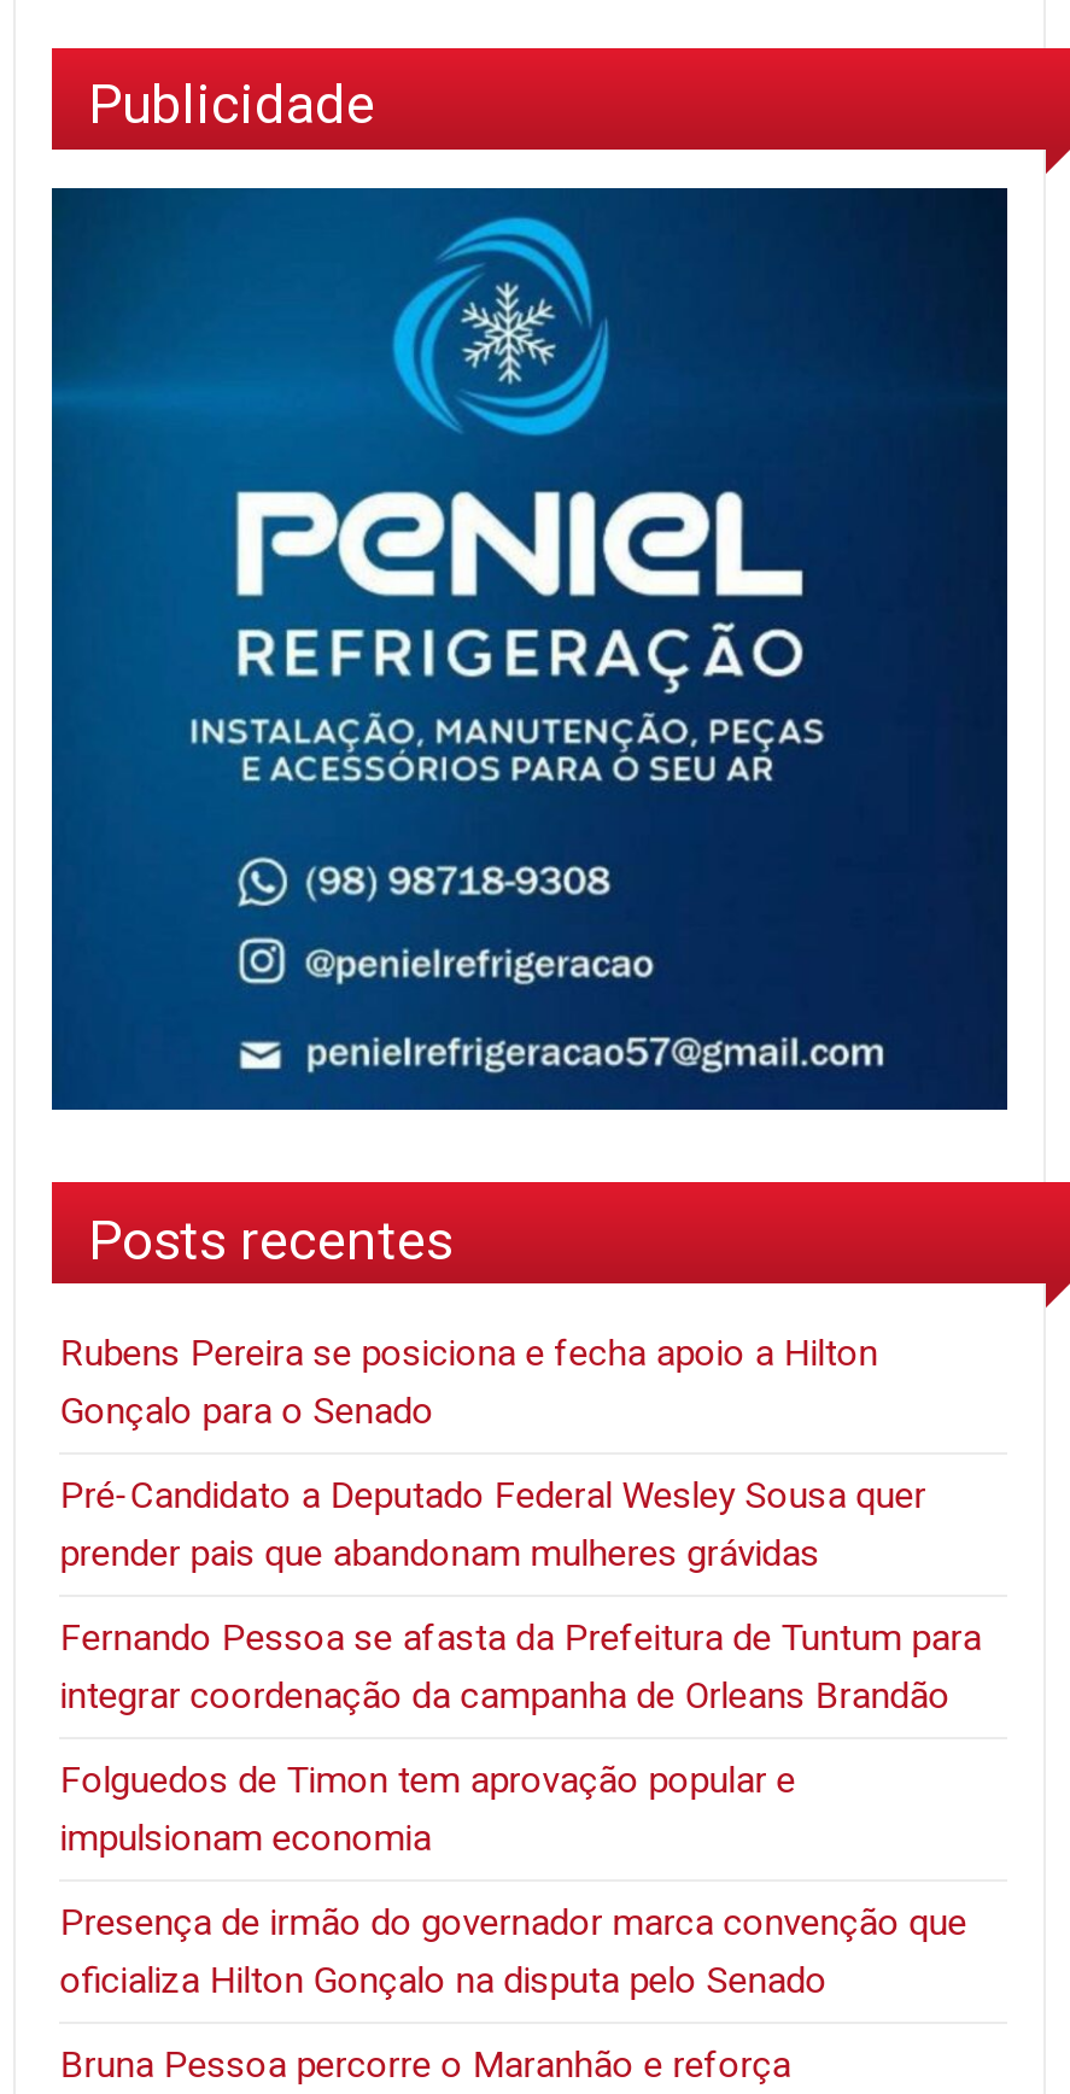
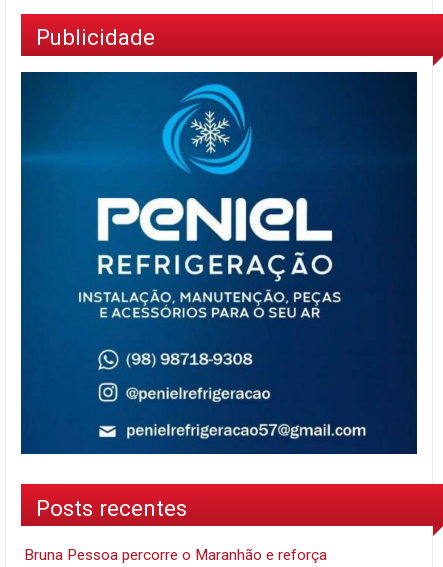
[60,1331,981,2001] Rubens Pereira se posiciona e fecha apoio a Hilton | Gonçalo para o Senado | Pré-Candidato a Deputado Federal Wesley Sousa quer | prender pais que abandonam mulheres grávidas | Fernando Pessoa se afasta da Prefeitura de Tuntum para | integrar coordenação da campanha de Orleans Brandão | Folguedos de Timon tem aprovação popular e | impulsionam economia | Presença de irmão do governador marca convenção que | oficializa Hilton Gonçalo na disputa pelo Senado -> none

